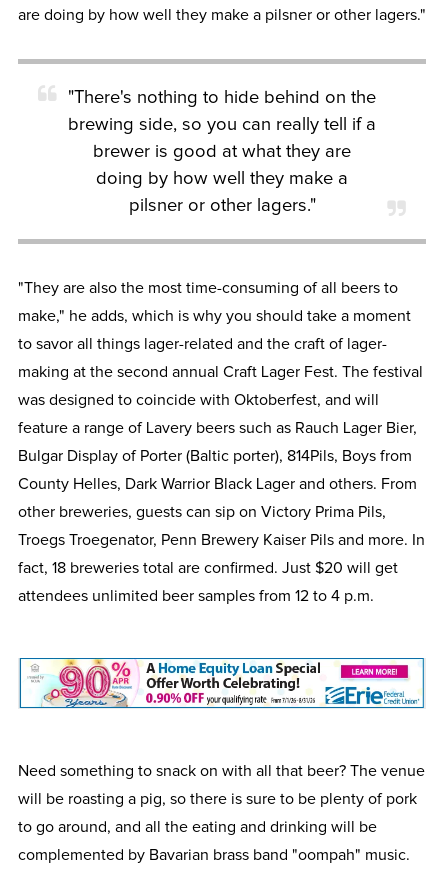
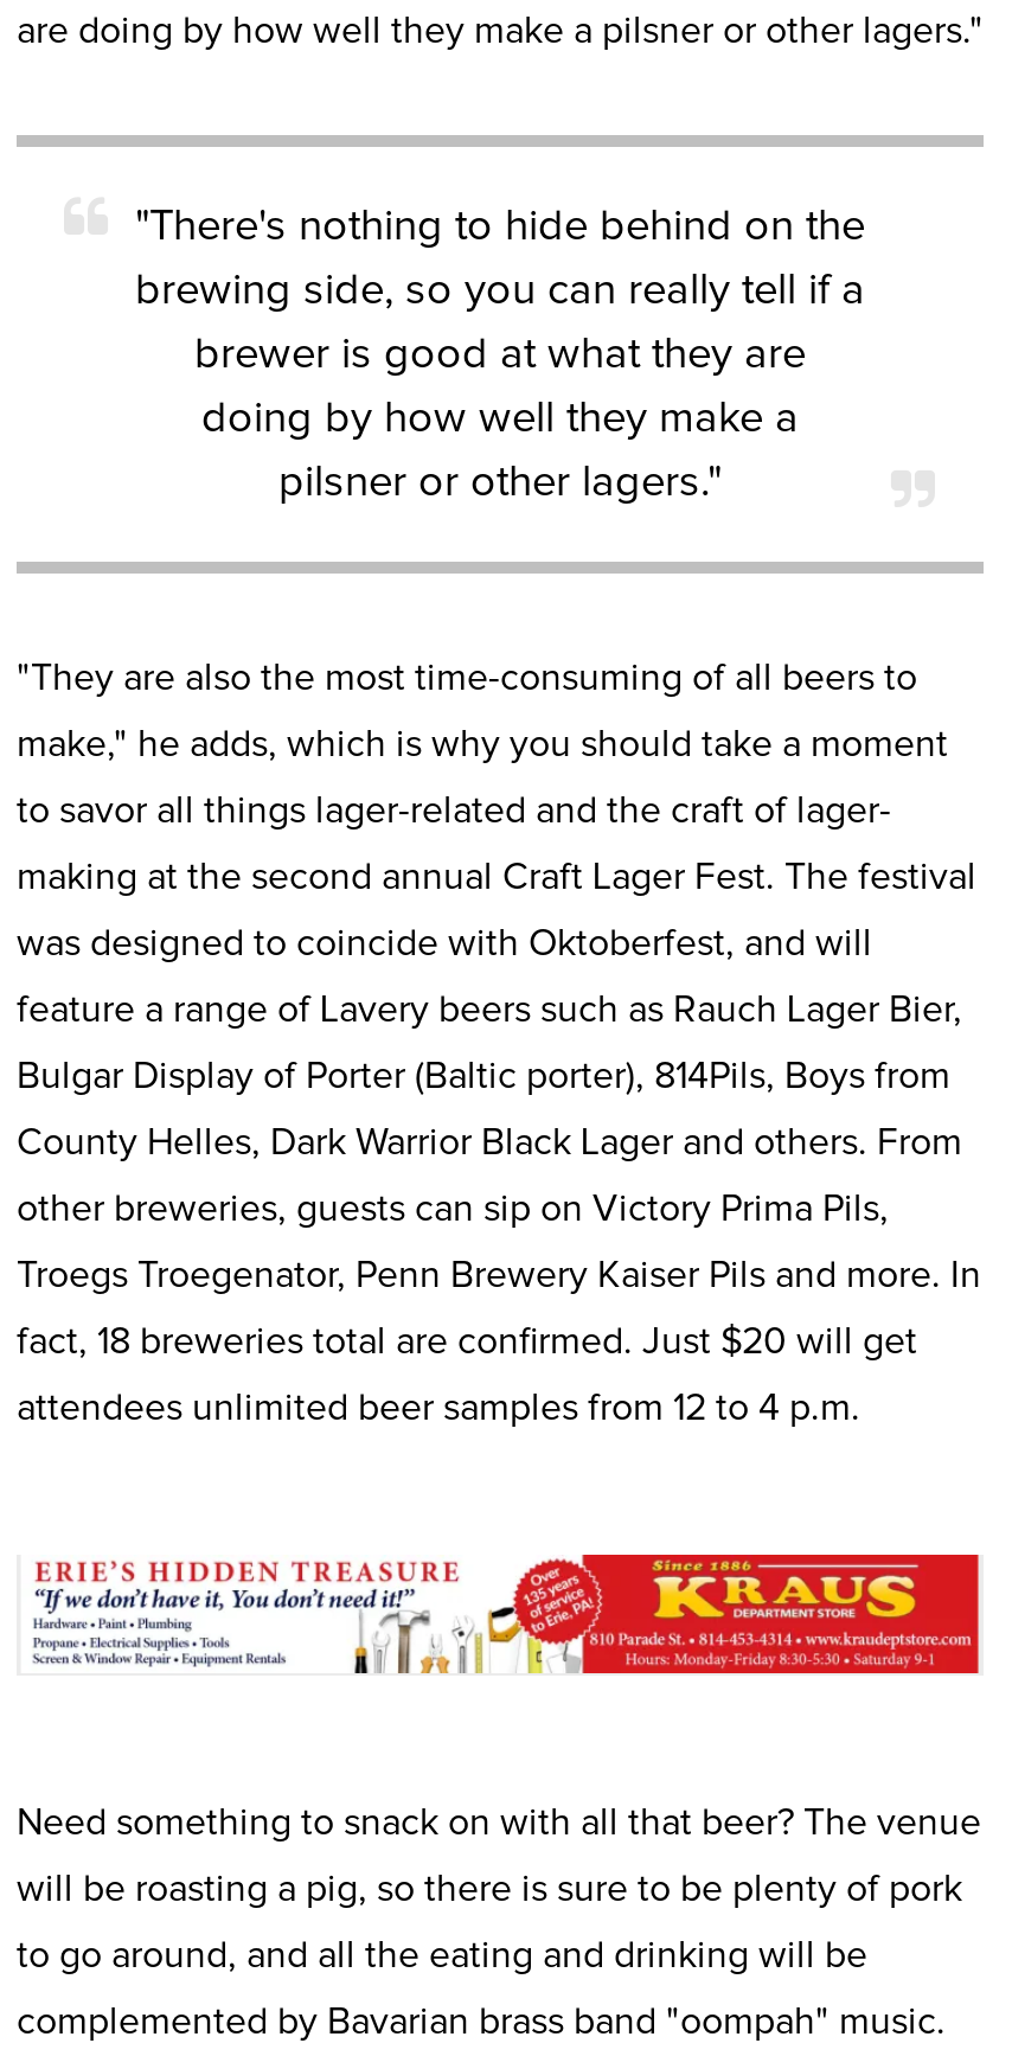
[18,657,425,709] [image] -> [19,1552,981,1676] [image]

